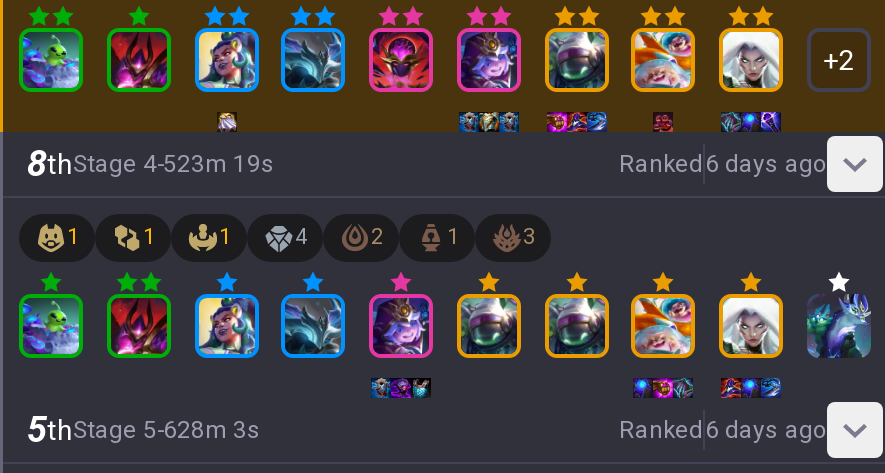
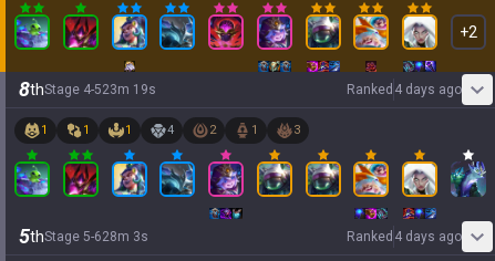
[619,150,827,178] Ranked 6 days ago -> [347,82,462,97] Ranked 4 days ago
[619,416,827,444] Ranked 6 days ago -> [347,229,462,244] Ranked 4 days ago

